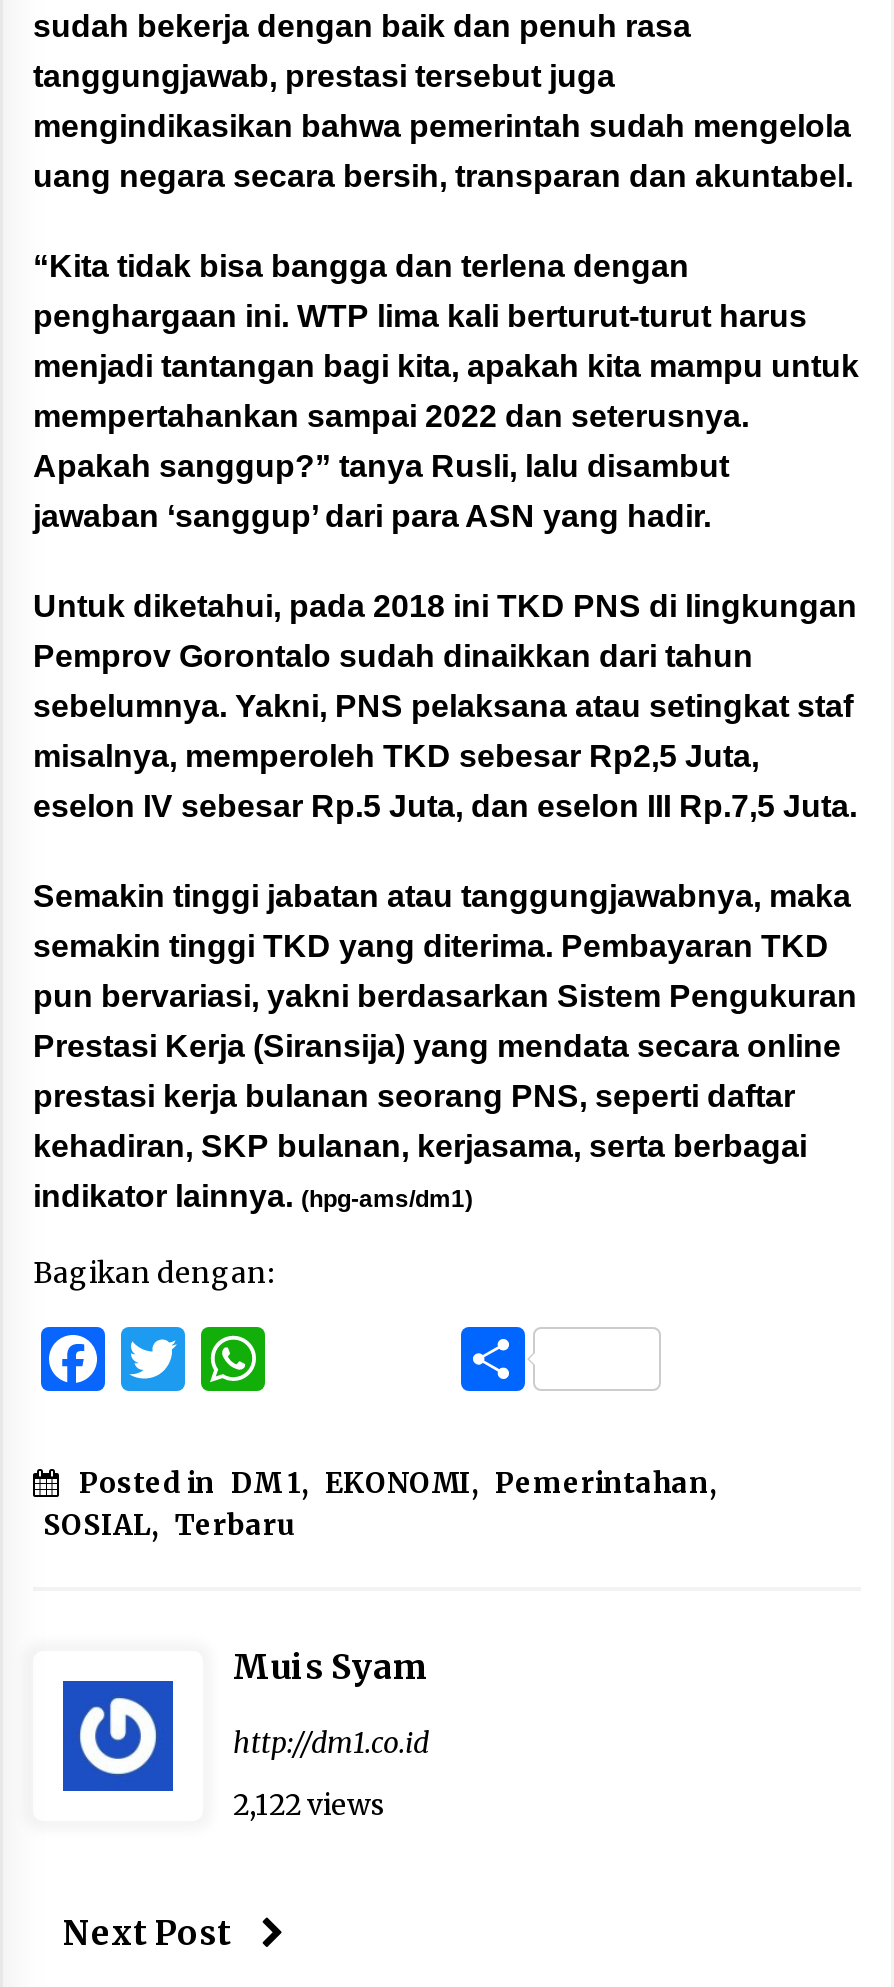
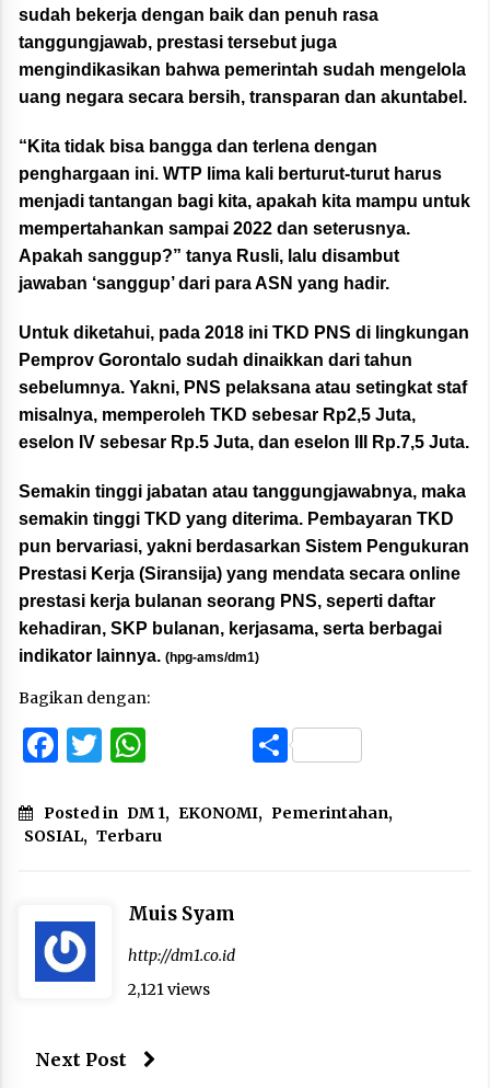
[233,1787,385,1823] 2,122 views -> [128,979,210,999] 2,121 views

